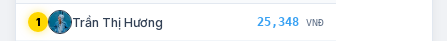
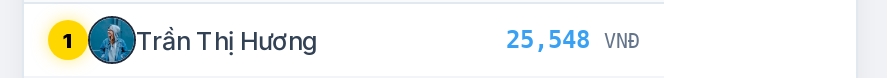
[257,14,324,28] 25,348 VNĐ -> [506,25,640,53] 25,548 VNĐ

